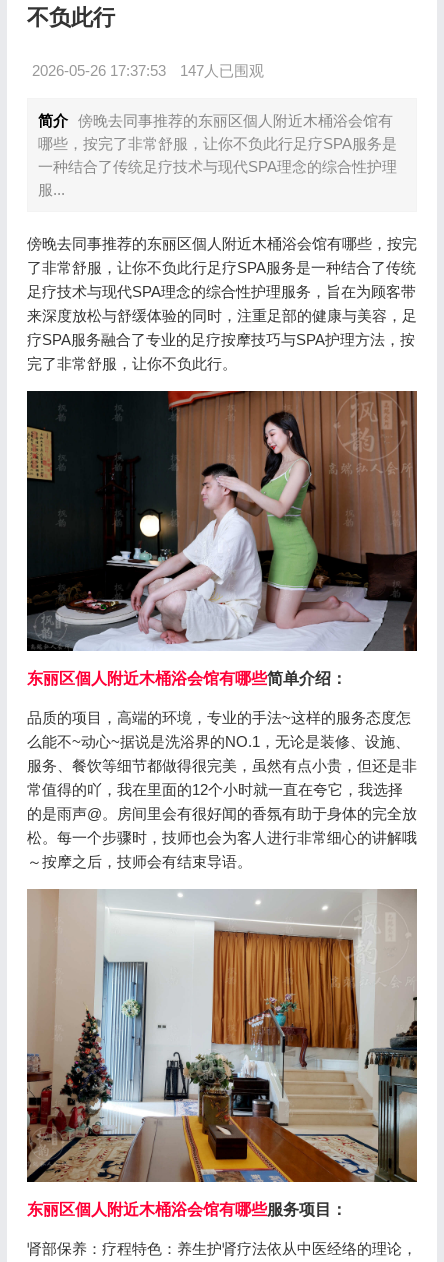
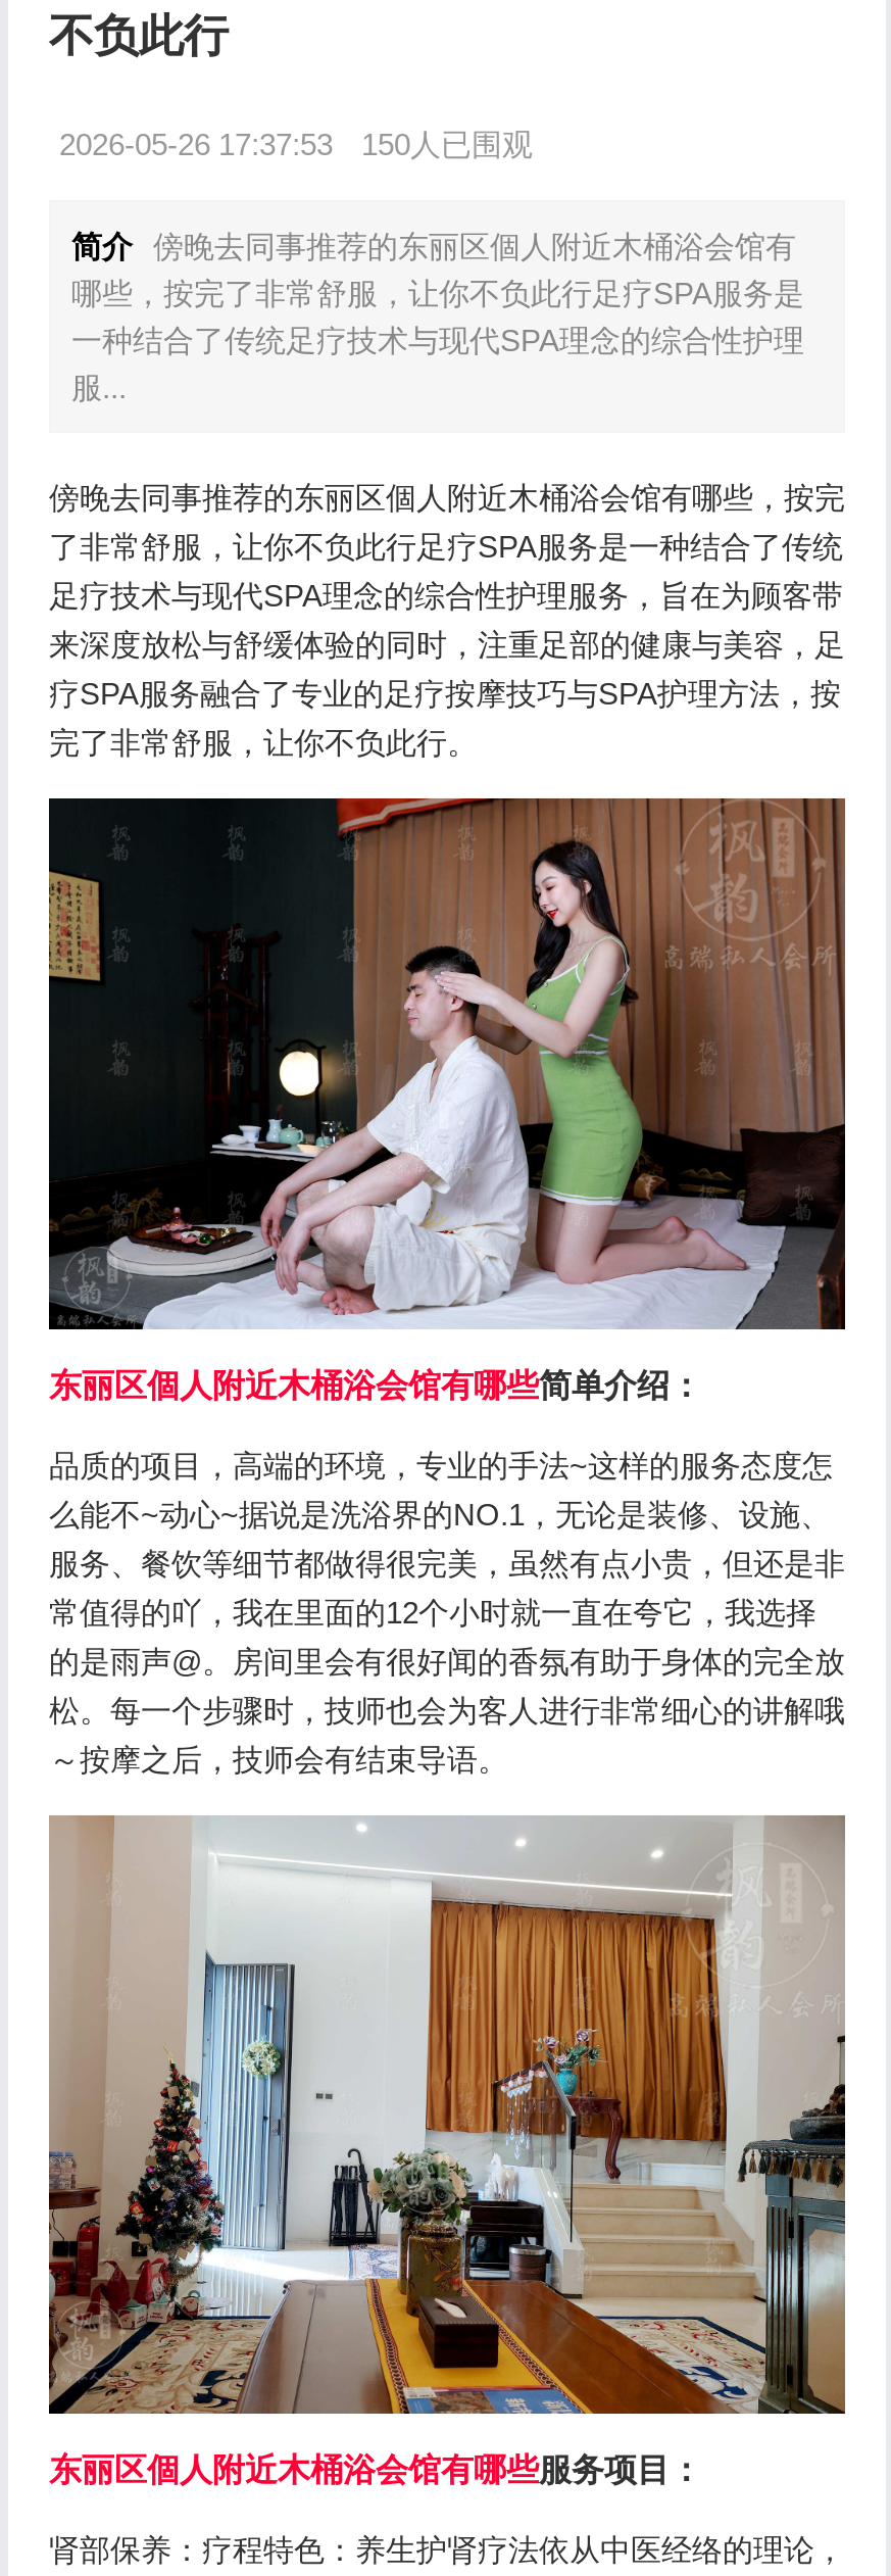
[32,62,264,79] 2026-05-26 17:37:53 147人已围观 -> [59,127,533,161] 2026-05-26 17:37:53 150人已围观

